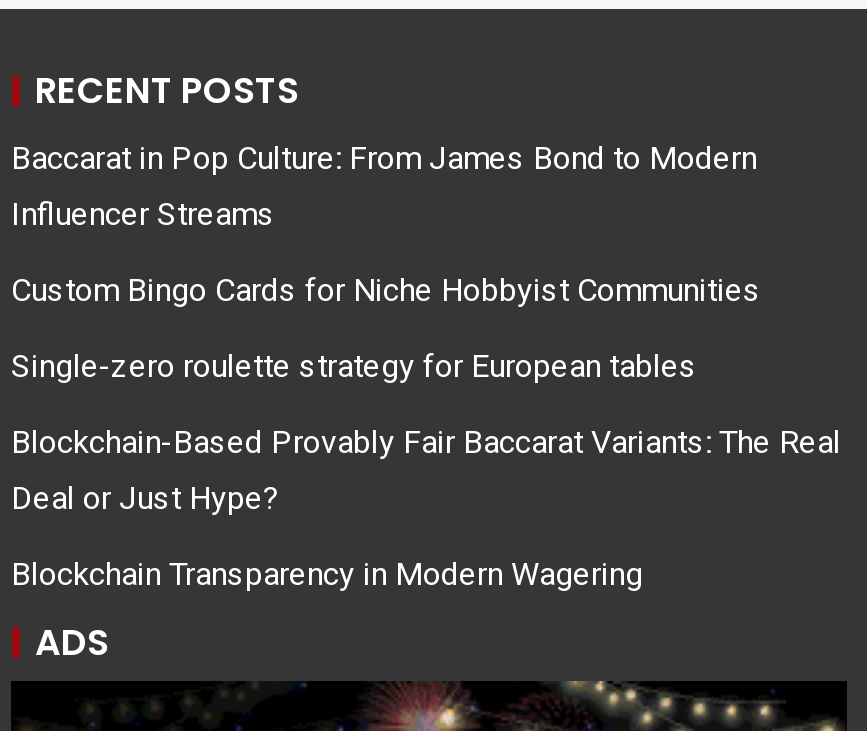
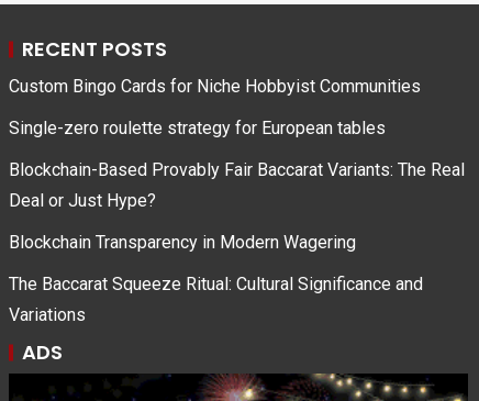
[11,140,757,234] Baccarat in Pop Culture: From James Bond to Modern | Influencer Streams -> none
moved [11,272,841,594] -> [9,76,465,253]: Custom Bingo Cards for Niche Hobbyist Communities | Single-zero roulette strategy for European tables | Blockchain-Based Provably Fair Baccarat Variants: The Real | Deal or Just Hype? | Blockchain Transparency in Modern Wagering
none -> [9,274,423,326] The Baccarat Squeeze Ritual: Cultural Significance and | Variations

